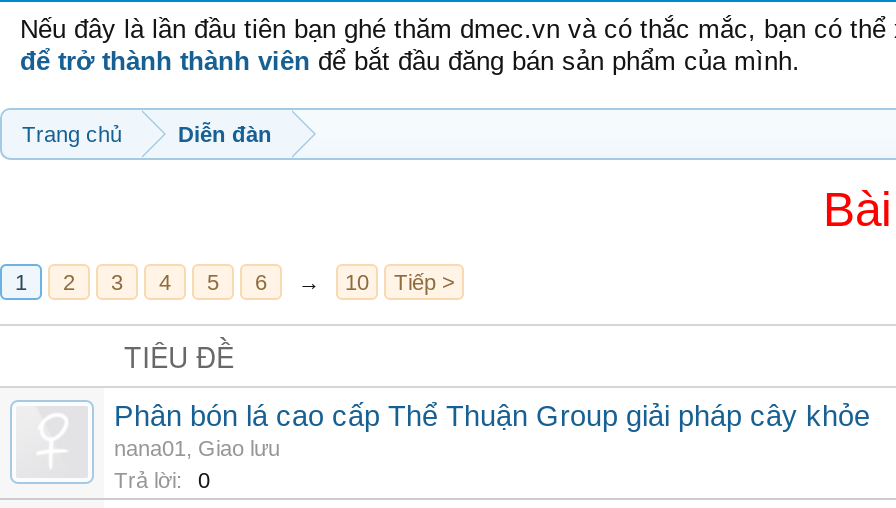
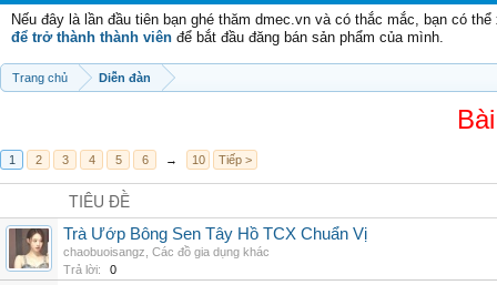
none -> [8,227,49,269] [image]
[114,400,870,460] Phân bón lá cao cấp Thể Thuận Group giải pháp cây khỏe | nana01, Giao lưu -> [63,225,367,258] Trà Ướp Bông Sen Tây Hồ TCX Chuẩn Vị | chaobuoisangz, Các đồ gia dụng khác

